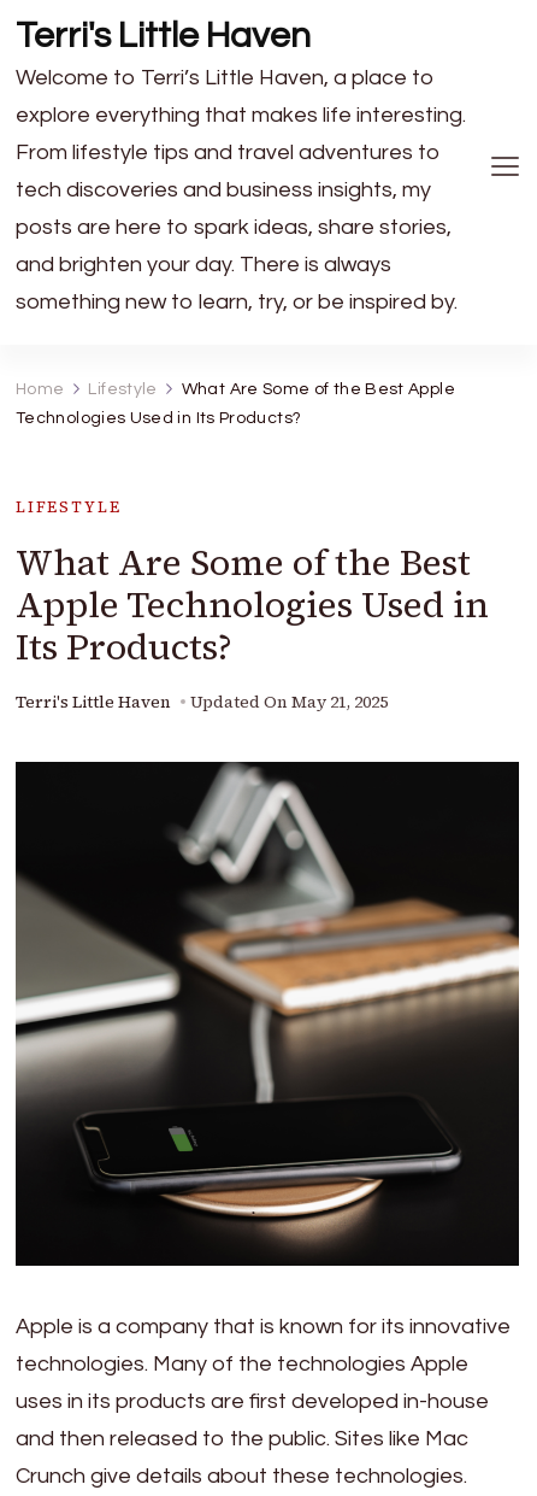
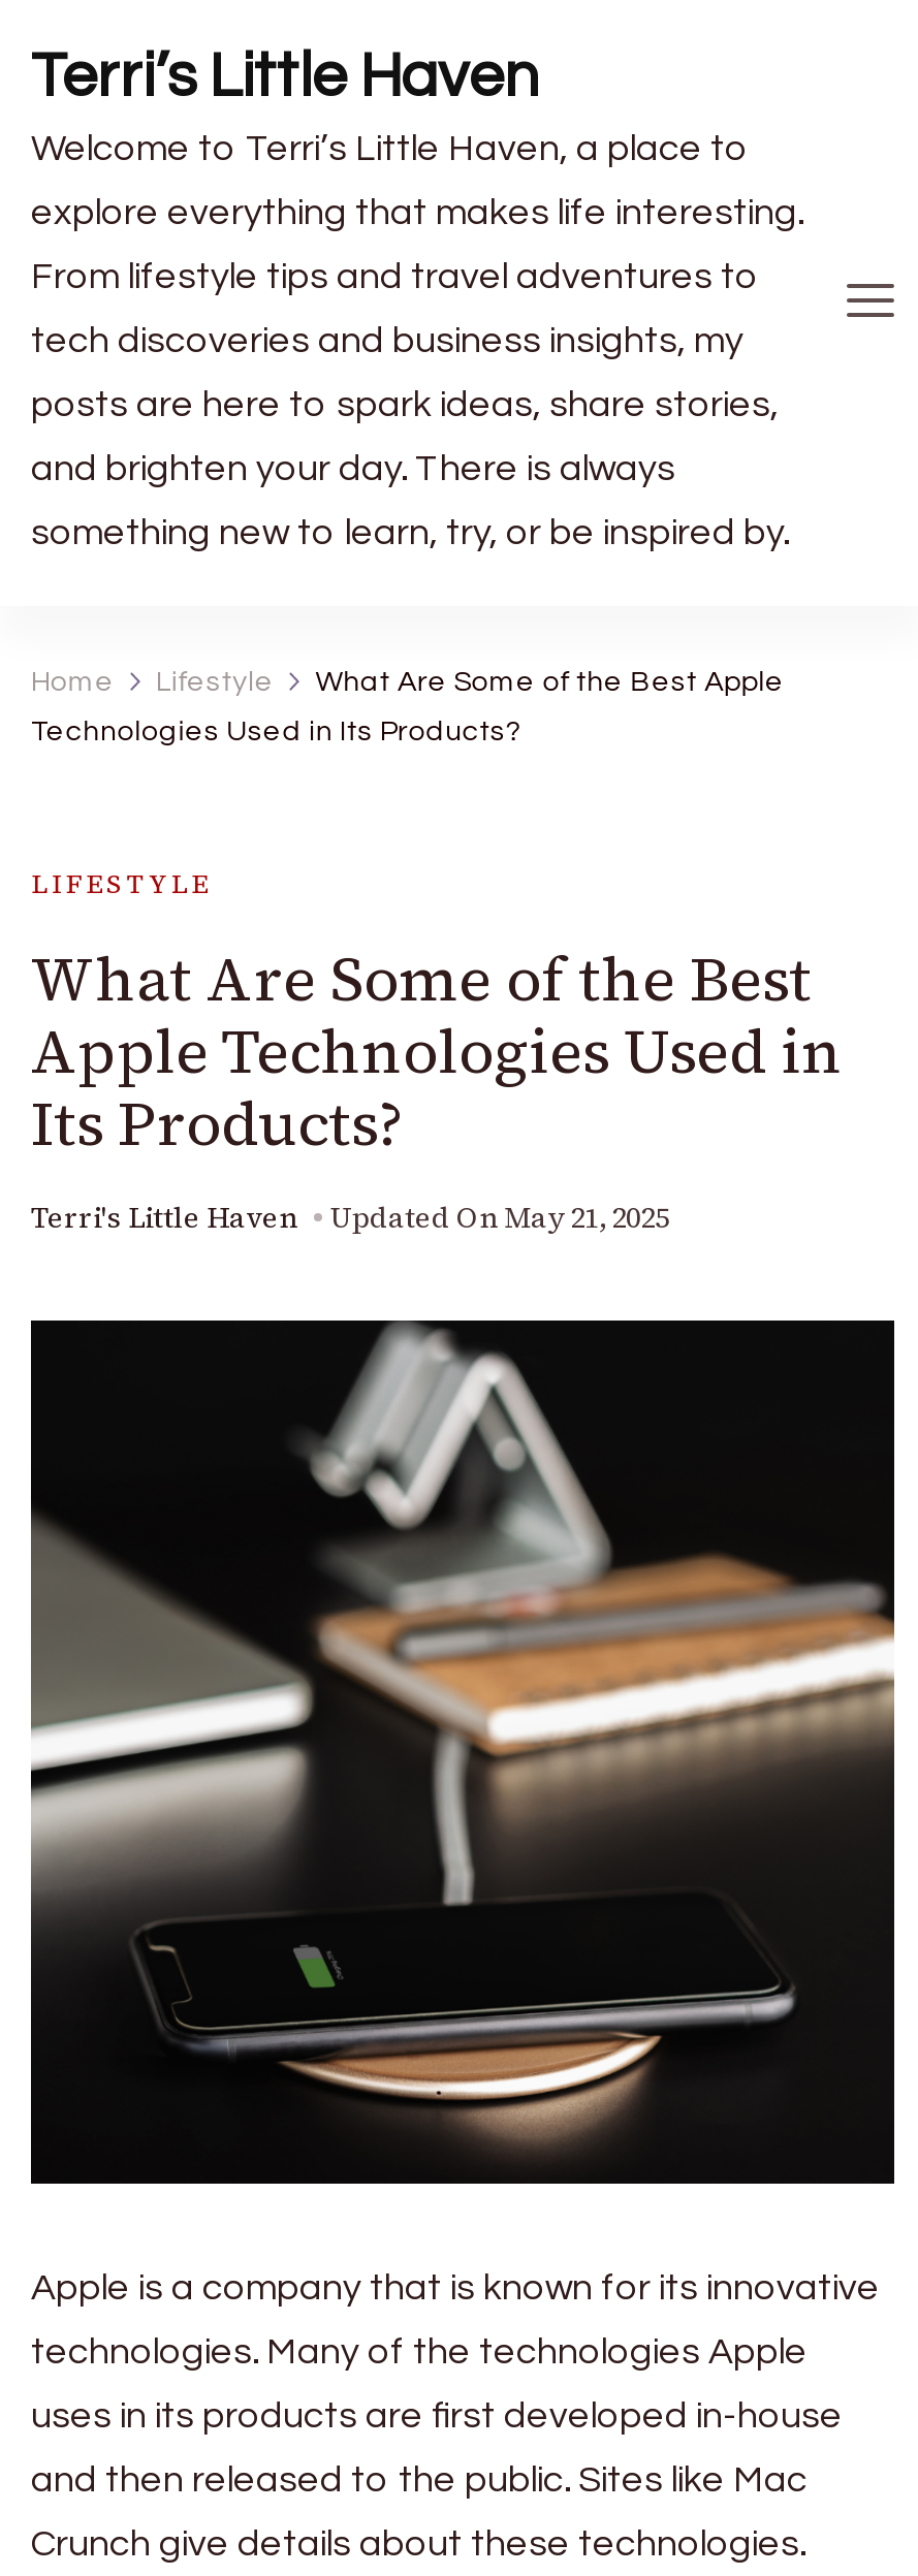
[16,17,311,54] Terri's Little Haven -> [31,44,539,108] Terri’s Little Haven

